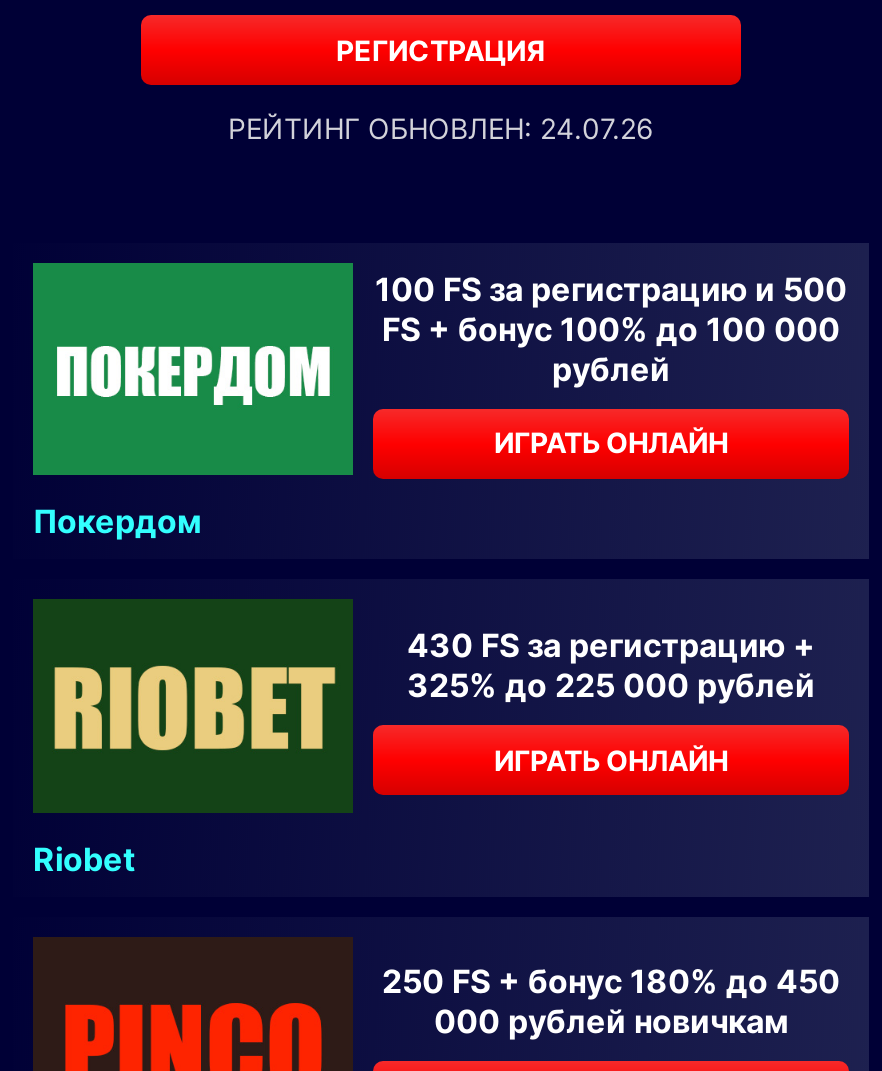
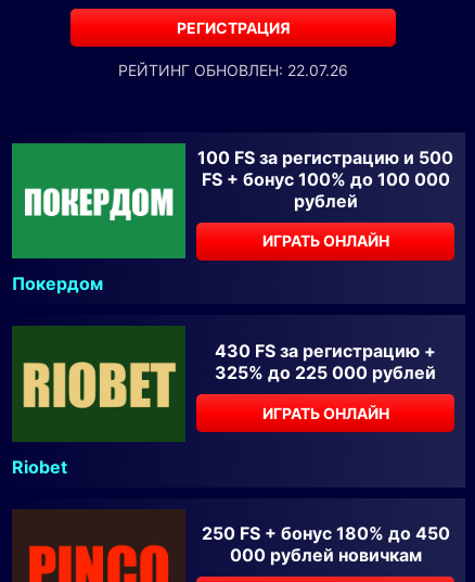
[228,111,654,145] РЕЙТИНГ ОБНОВЛЕН: 24.07.26 -> [118,61,348,79] РЕЙТИНГ ОБНОВЛЕН: 22.07.26

